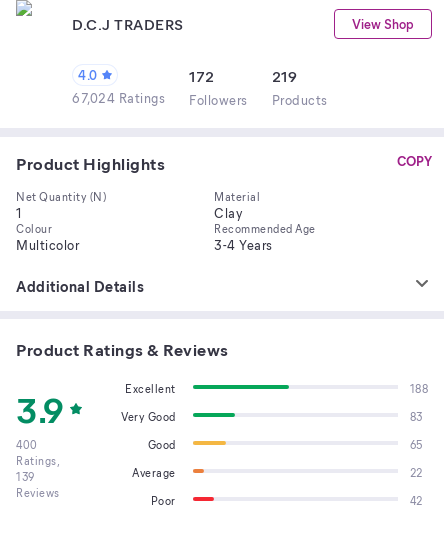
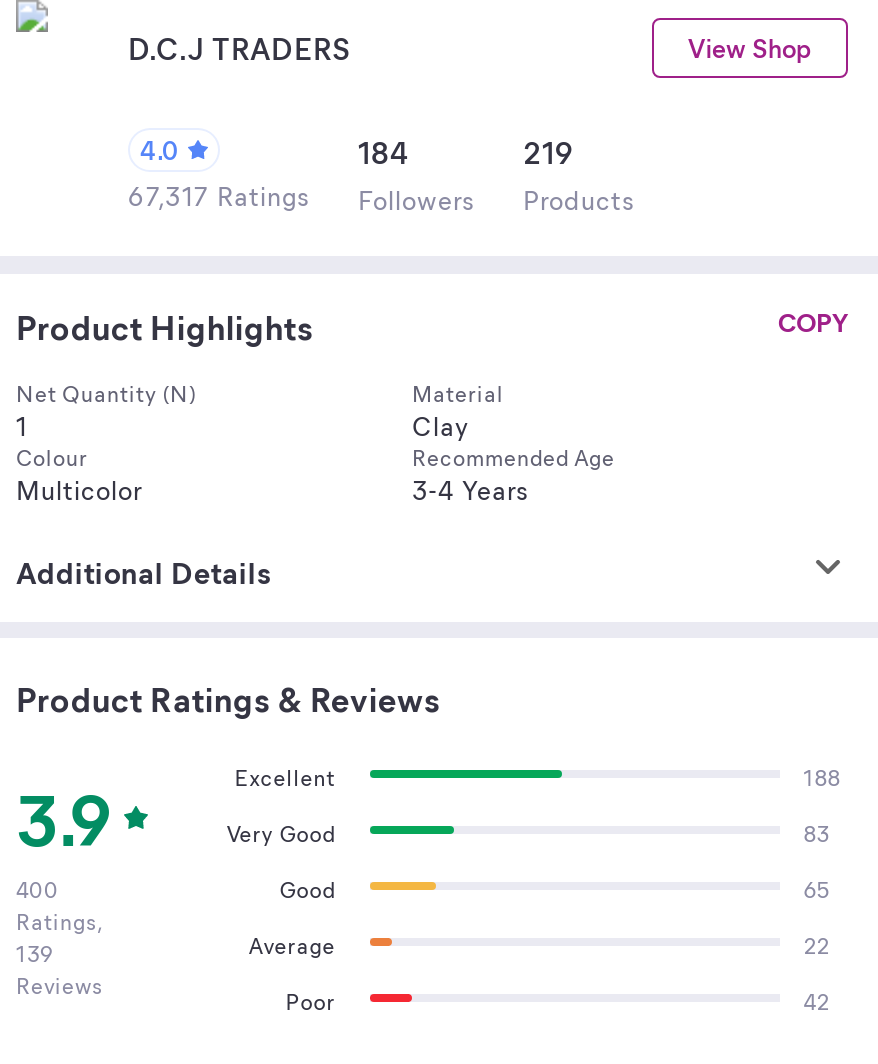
[189,66,214,86] 172 -> [358,132,409,172] 184
[72,89,327,108] 67,024 Ratings Followers Products -> [128,178,635,216] 67,317 Ratings Followers Products

